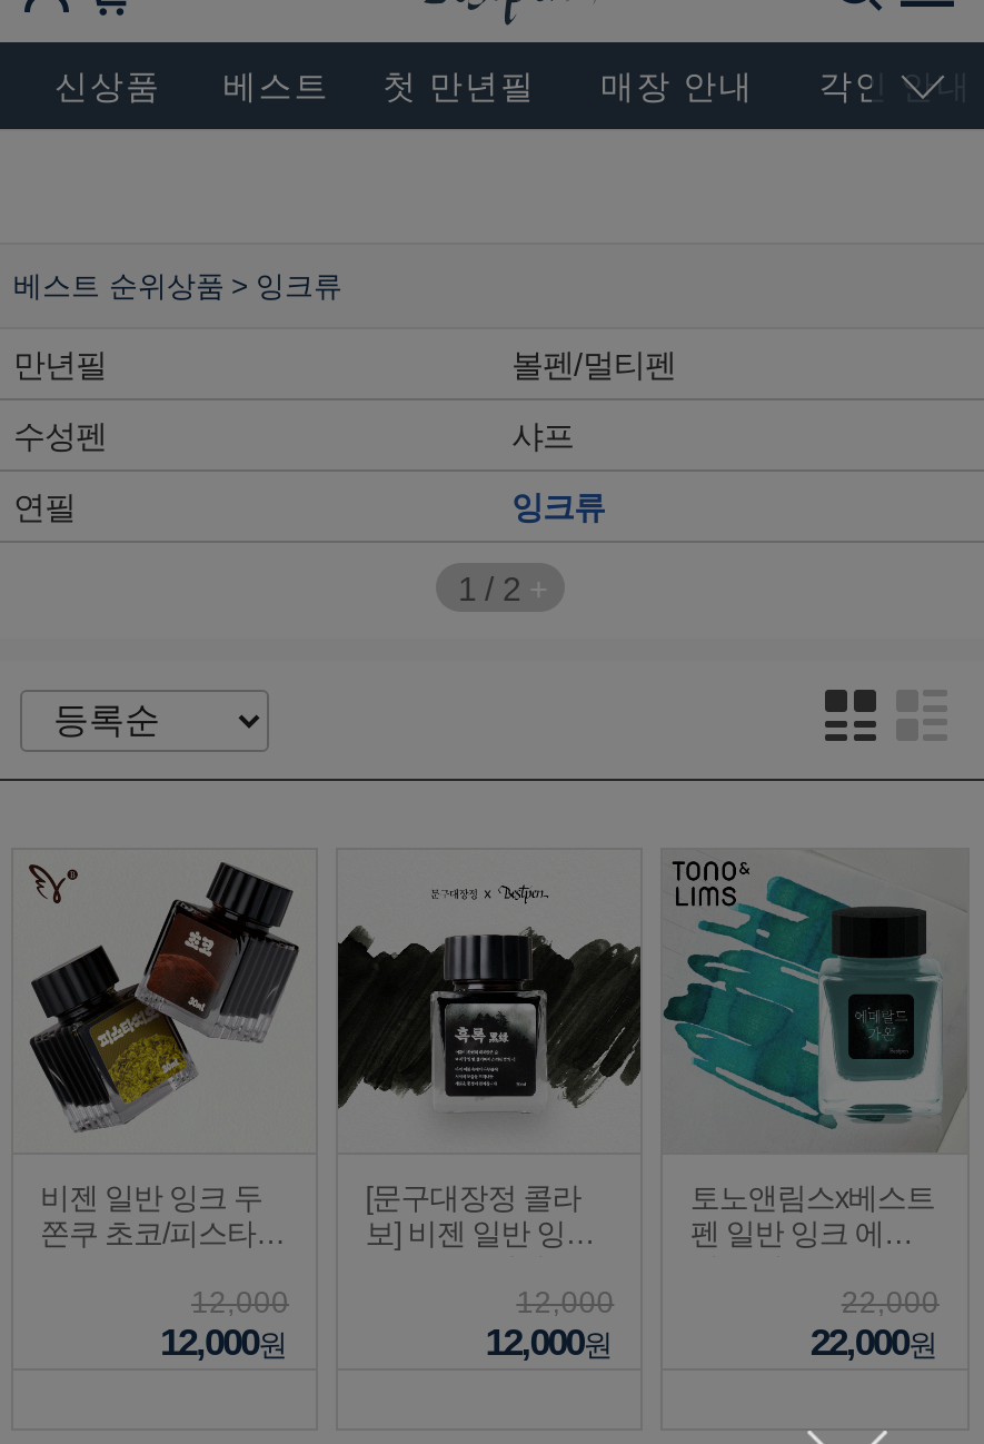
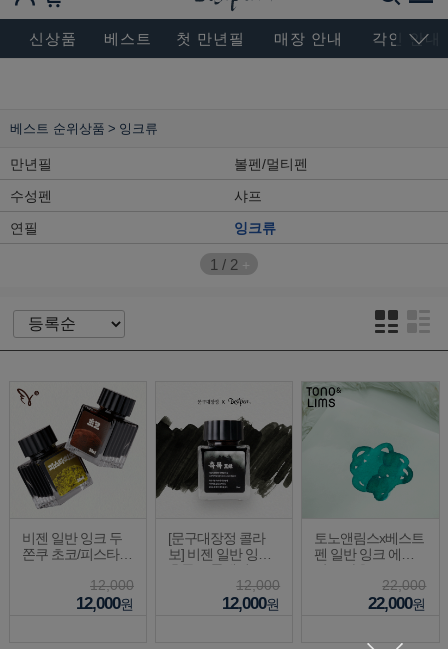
[663,852,967,1153] [image] -> [302,382,439,517] [image]

